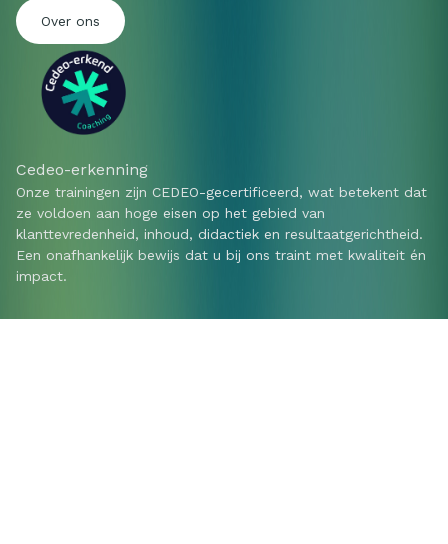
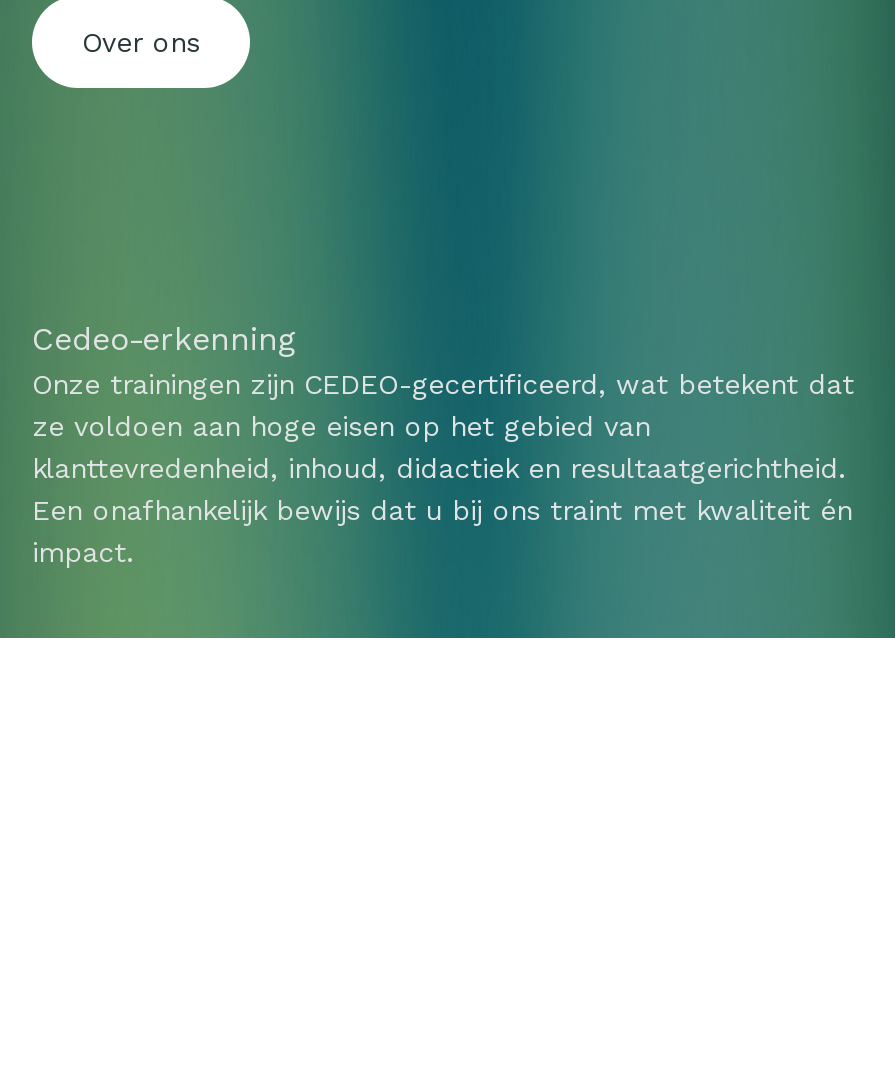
[41,50,126,135] [image] -> none

